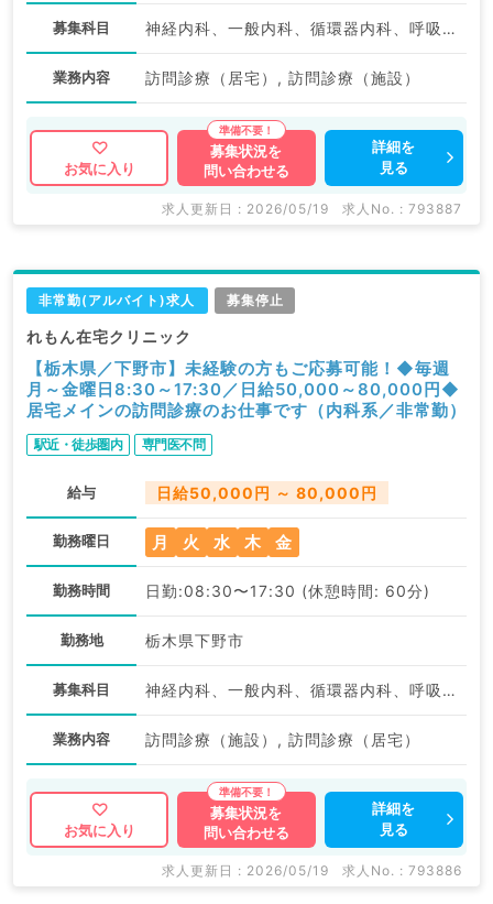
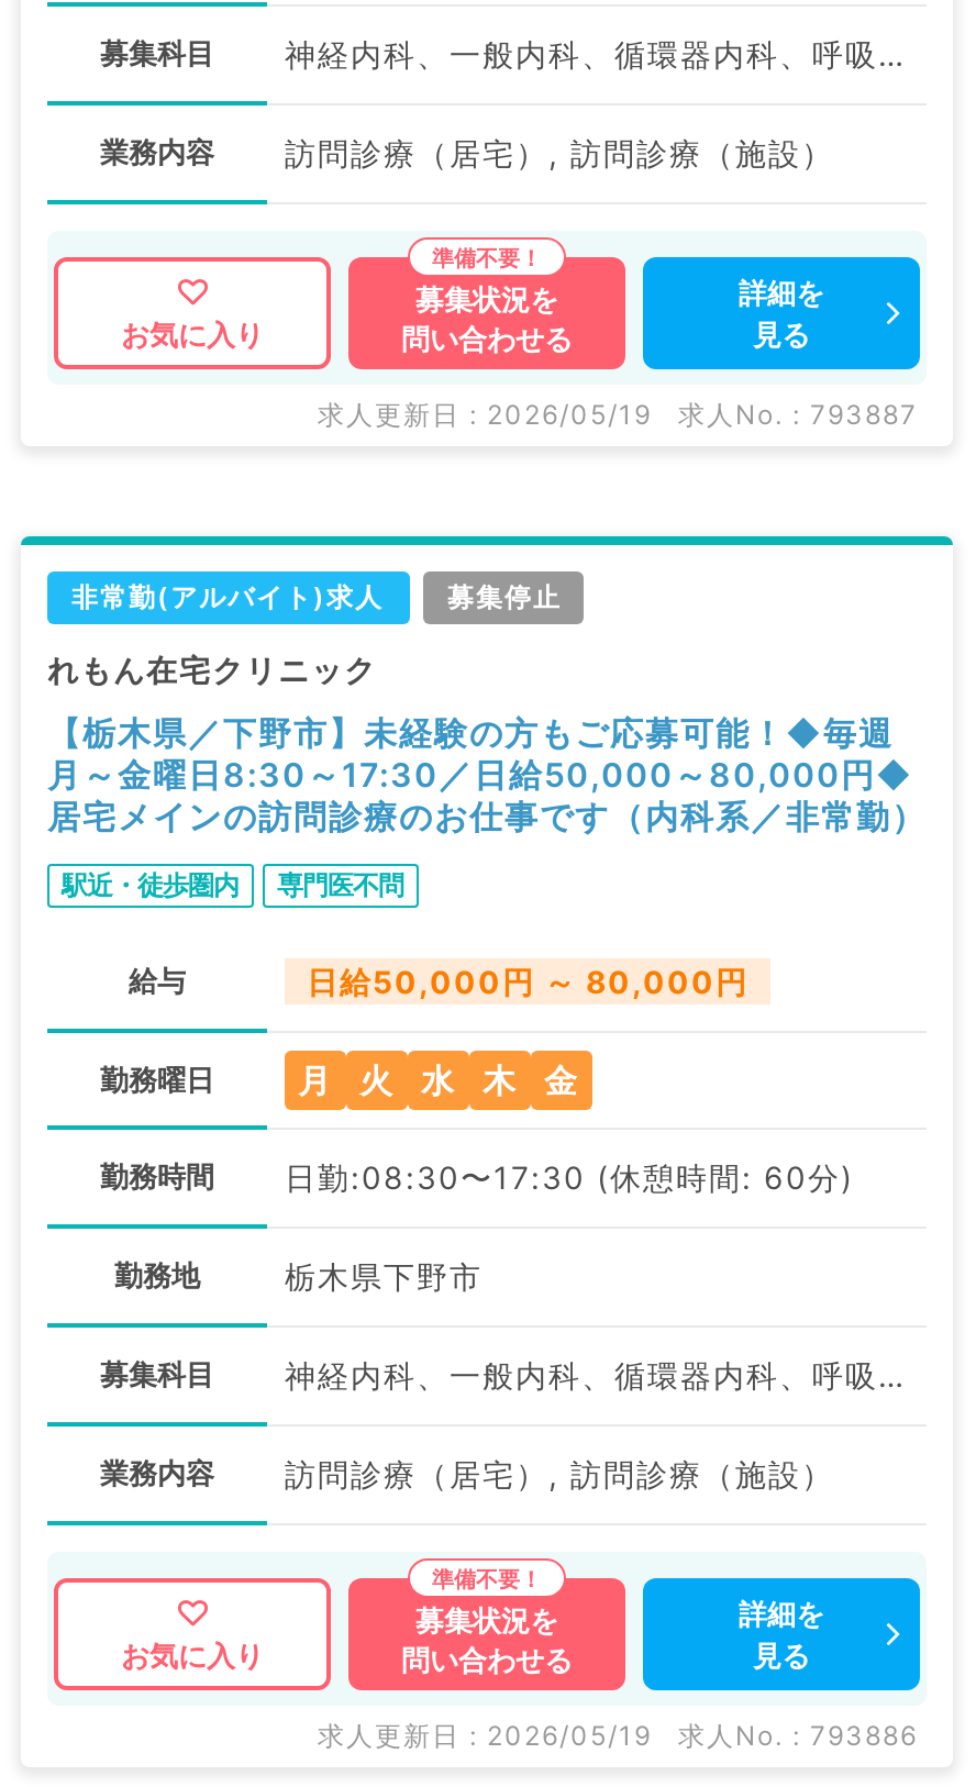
[145,730,420,749] 訪問診療（施設）, 訪問診療（居宅） -> [285,1455,834,1492] 訪問診療（居宅）, 訪問診療（施設）

